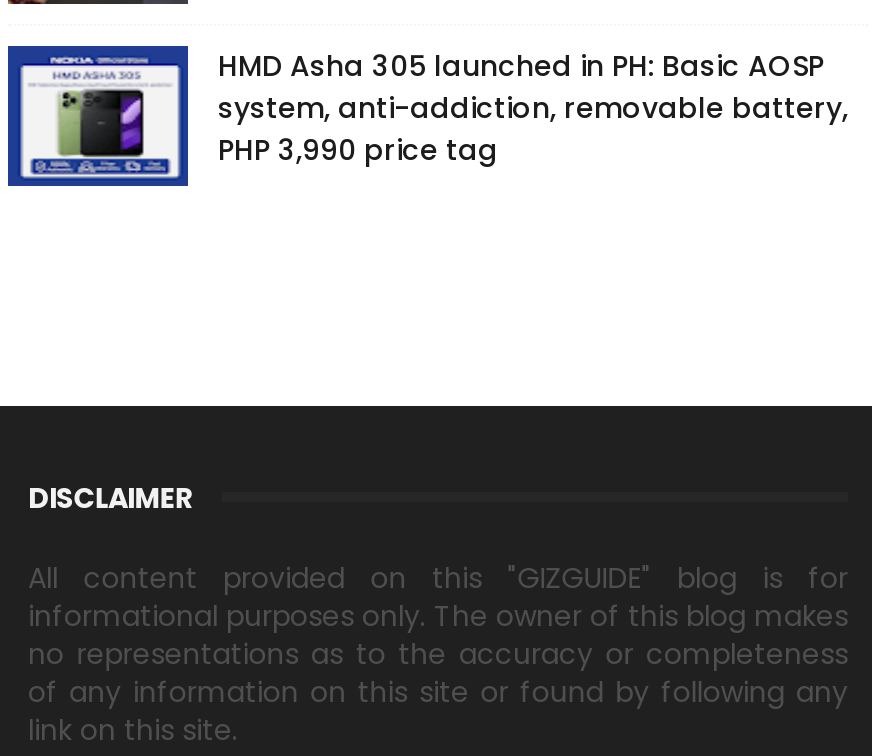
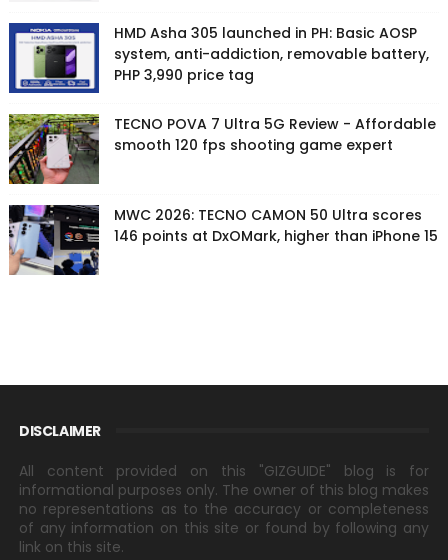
none -> [8,113,438,246] [image] | TECNO POVA 7 Ultra 5G Review - Affordable | smooth 120 fps shooting game expert | MWC 2026: TECNO CAMON 50 Ultra scores | 146 points at DxOMark, higher than iPhone 15
none -> [8,204,100,276] [image]

